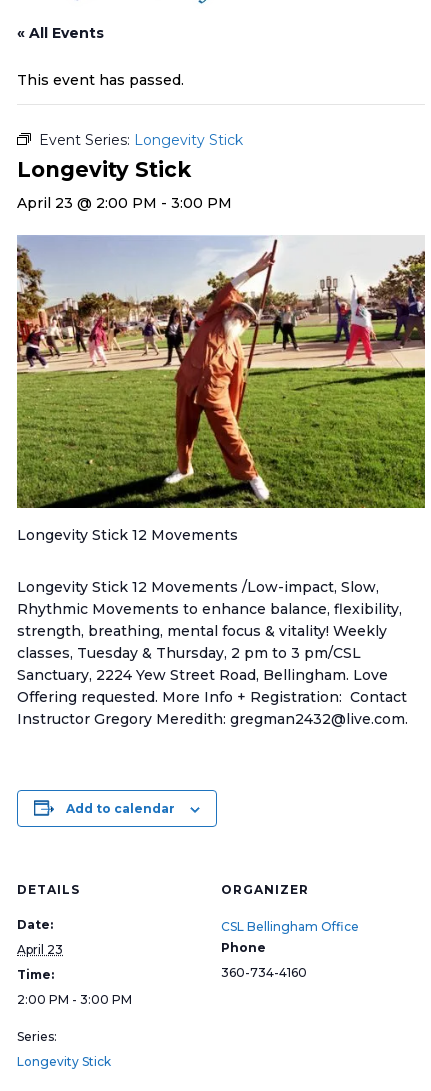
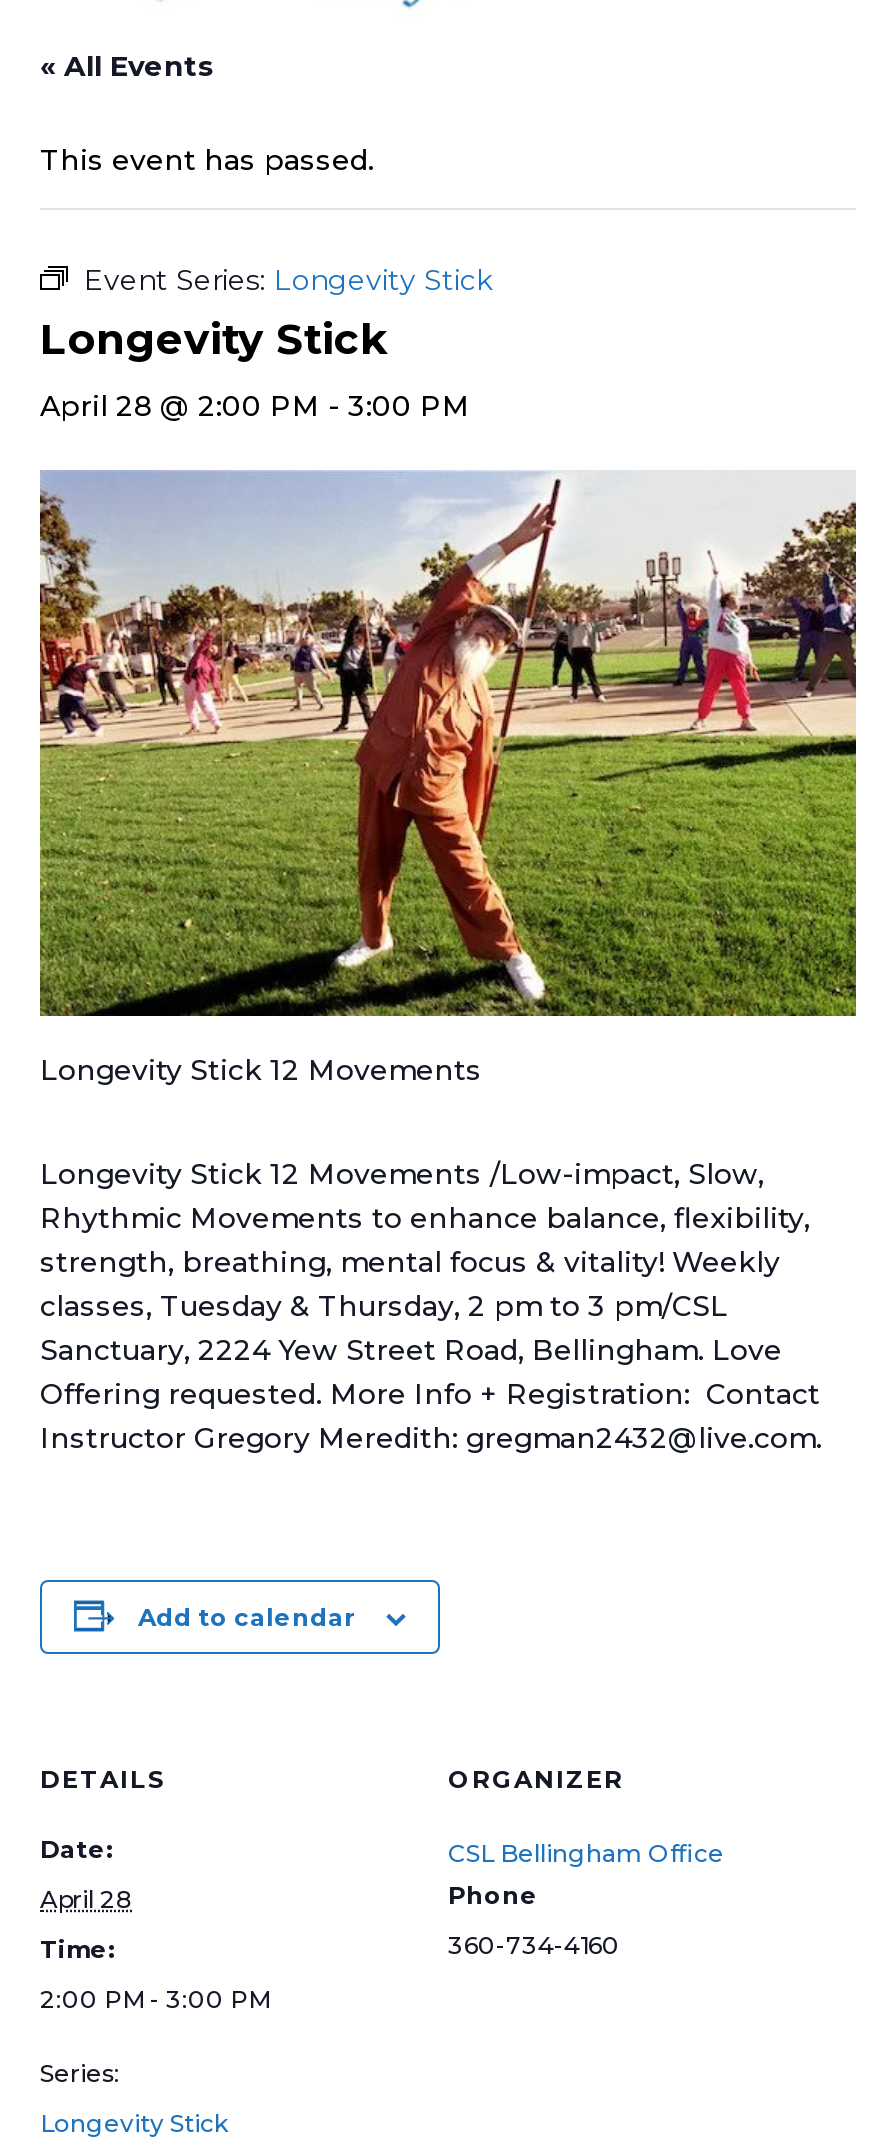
[17,194,232,212] April 23 @ 2:00 PM - 3:00 PM -> [40,388,470,424] April 28 @ 2:00 PM - 3:00 PM
[17,942,63,957] April 23 -> [40,1884,132,1914] April 28

